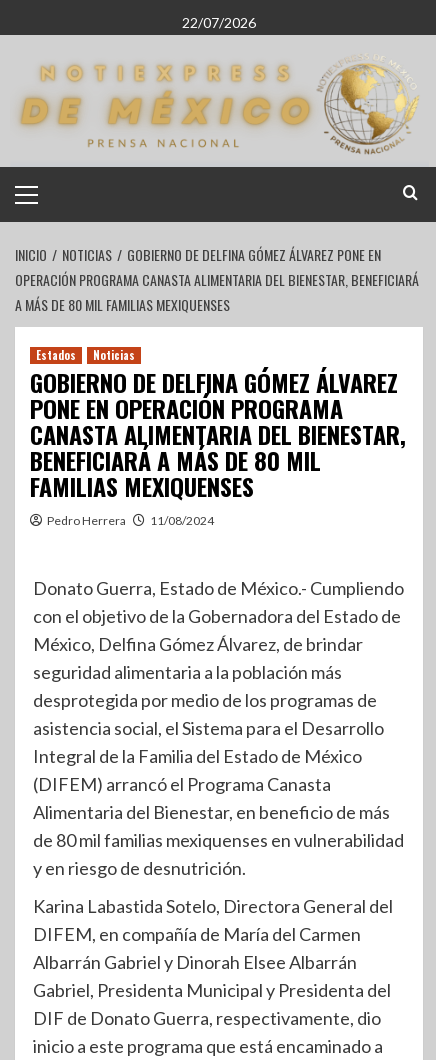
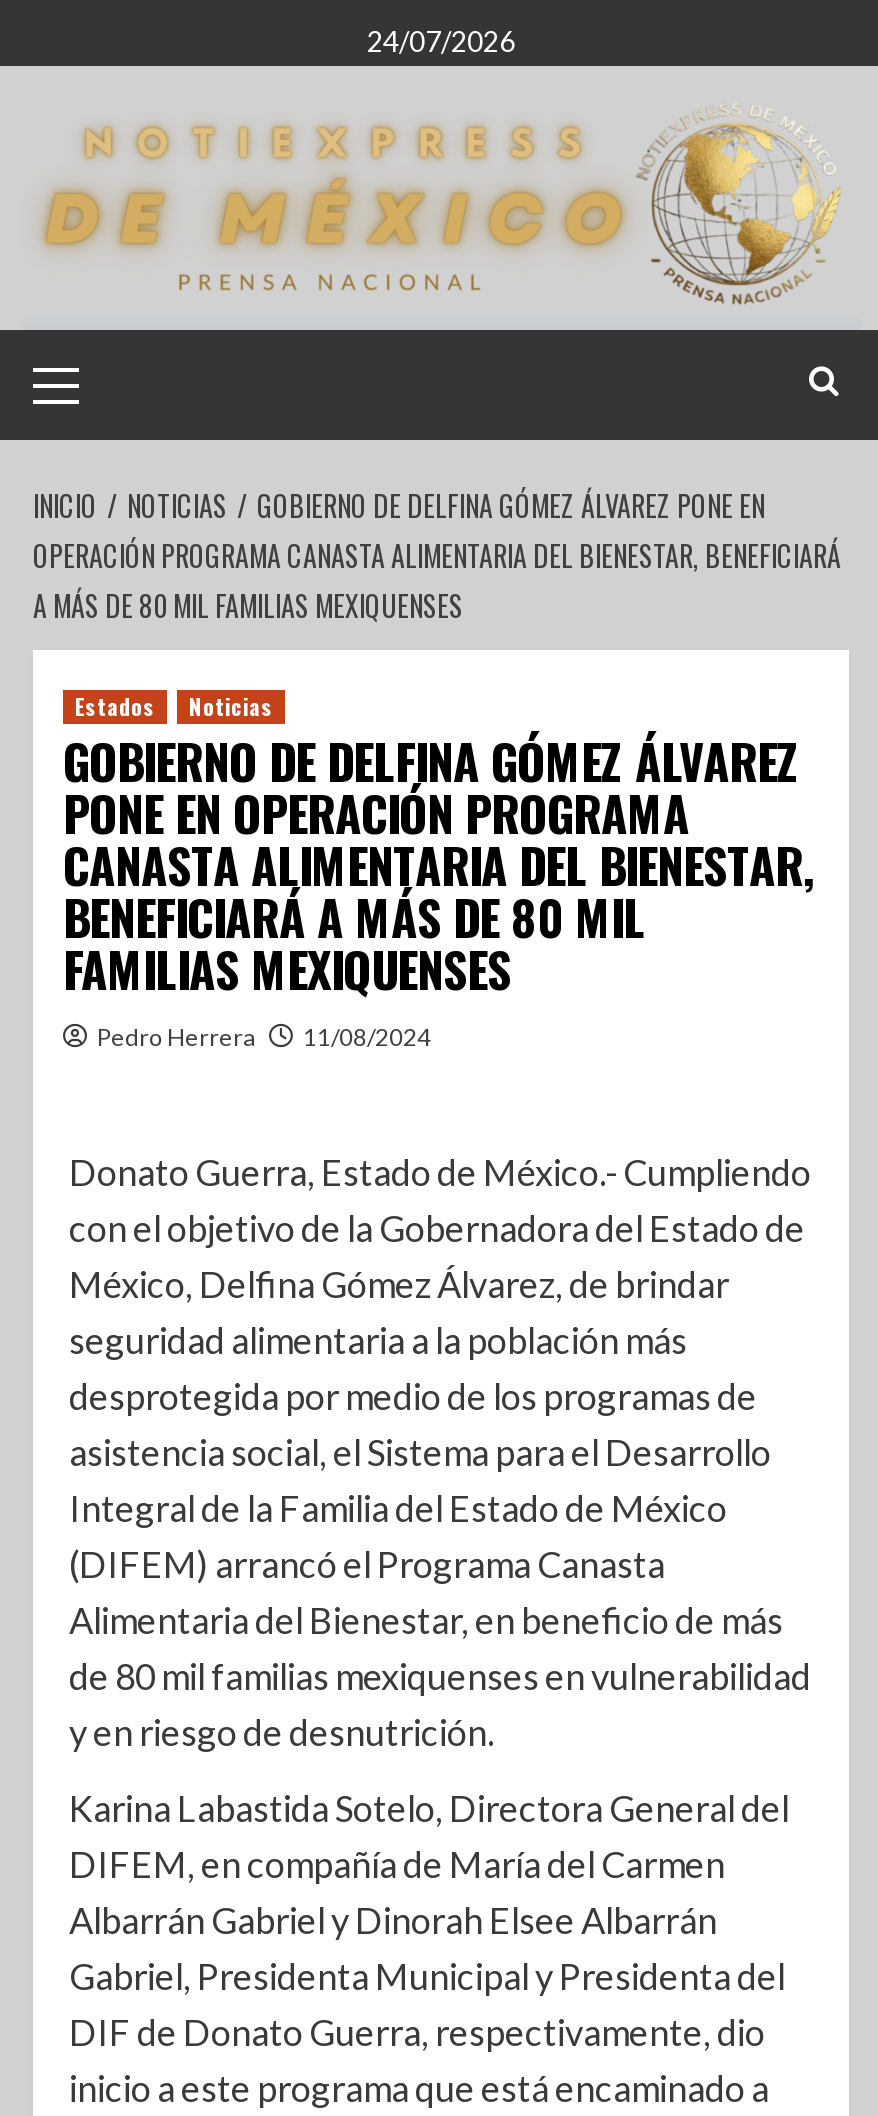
[182,14,256,31] 22/07/2026 -> [367,24,515,58] 24/07/2026

